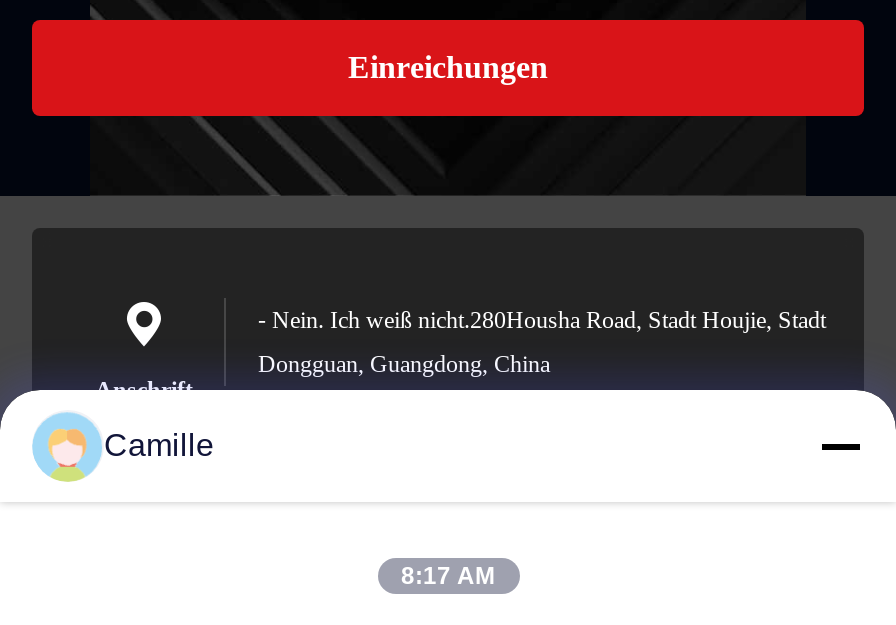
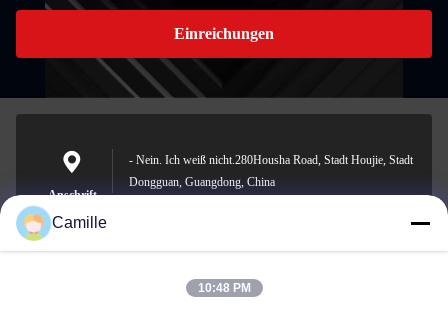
[401,562,495,590] 8:17 AM -> [197,281,250,295] 10:48 PM

